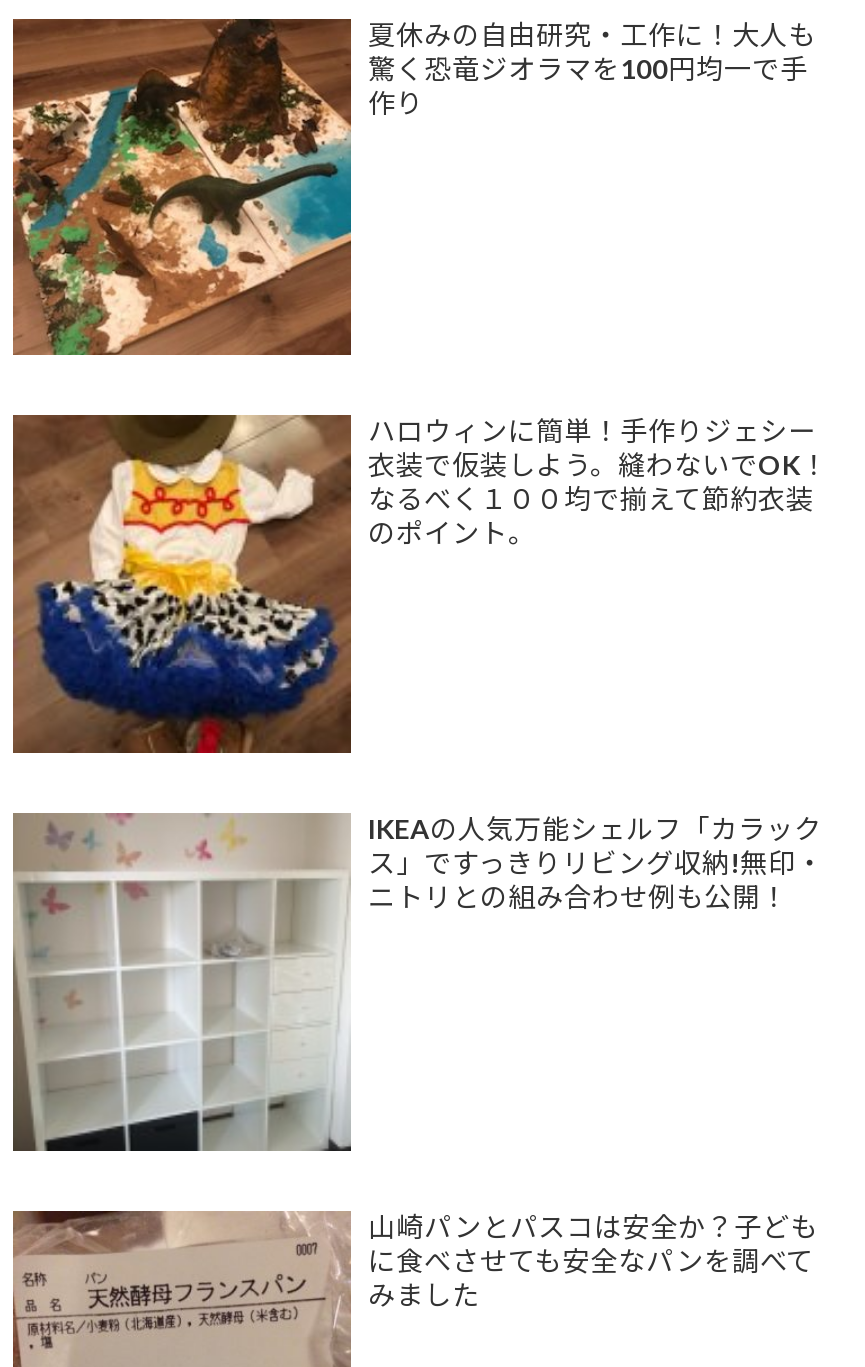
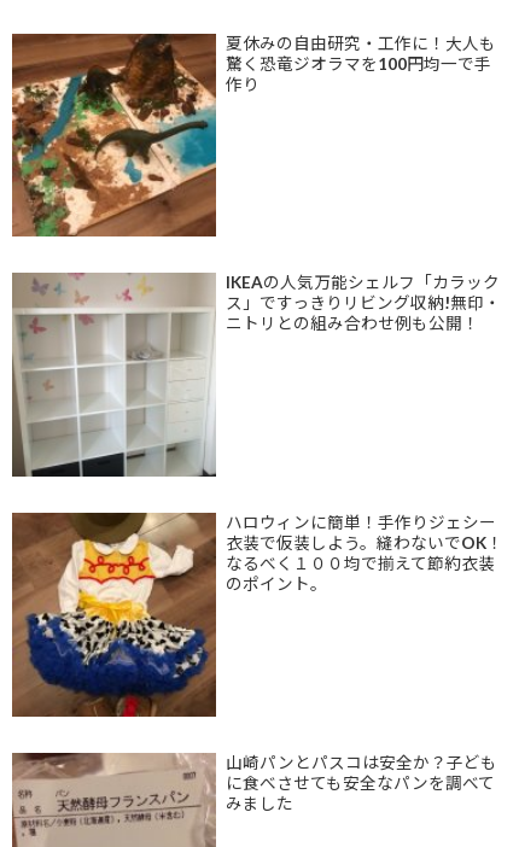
moved [11,413,828,757] -> [11,512,504,719]: [image] | ハロウィンに簡単！手作りジェシー | 衣装で仮装しよう。縫わないでOK！ | なるべく１００均で揃えて節約衣装 | のポイント。
moved [13,813,824,1153] -> [12,273,501,477]: [image] | IKEAの人気万能シェルフ「カラック | ス」ですっきりリビング収納!無印・ | ニトリとの組み合わせ例も公開！

